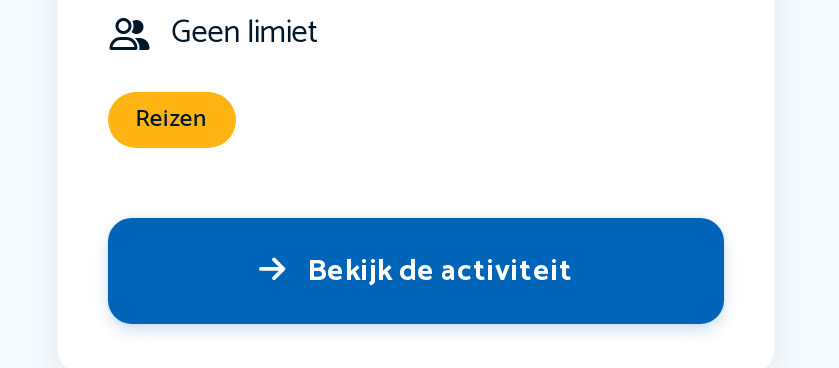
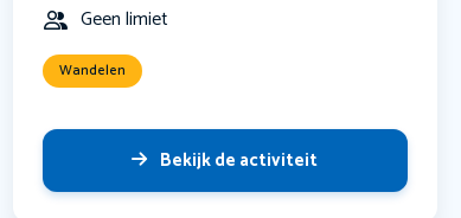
[136,101,208,139] Reizen -> [59,60,125,82] Wandelen

